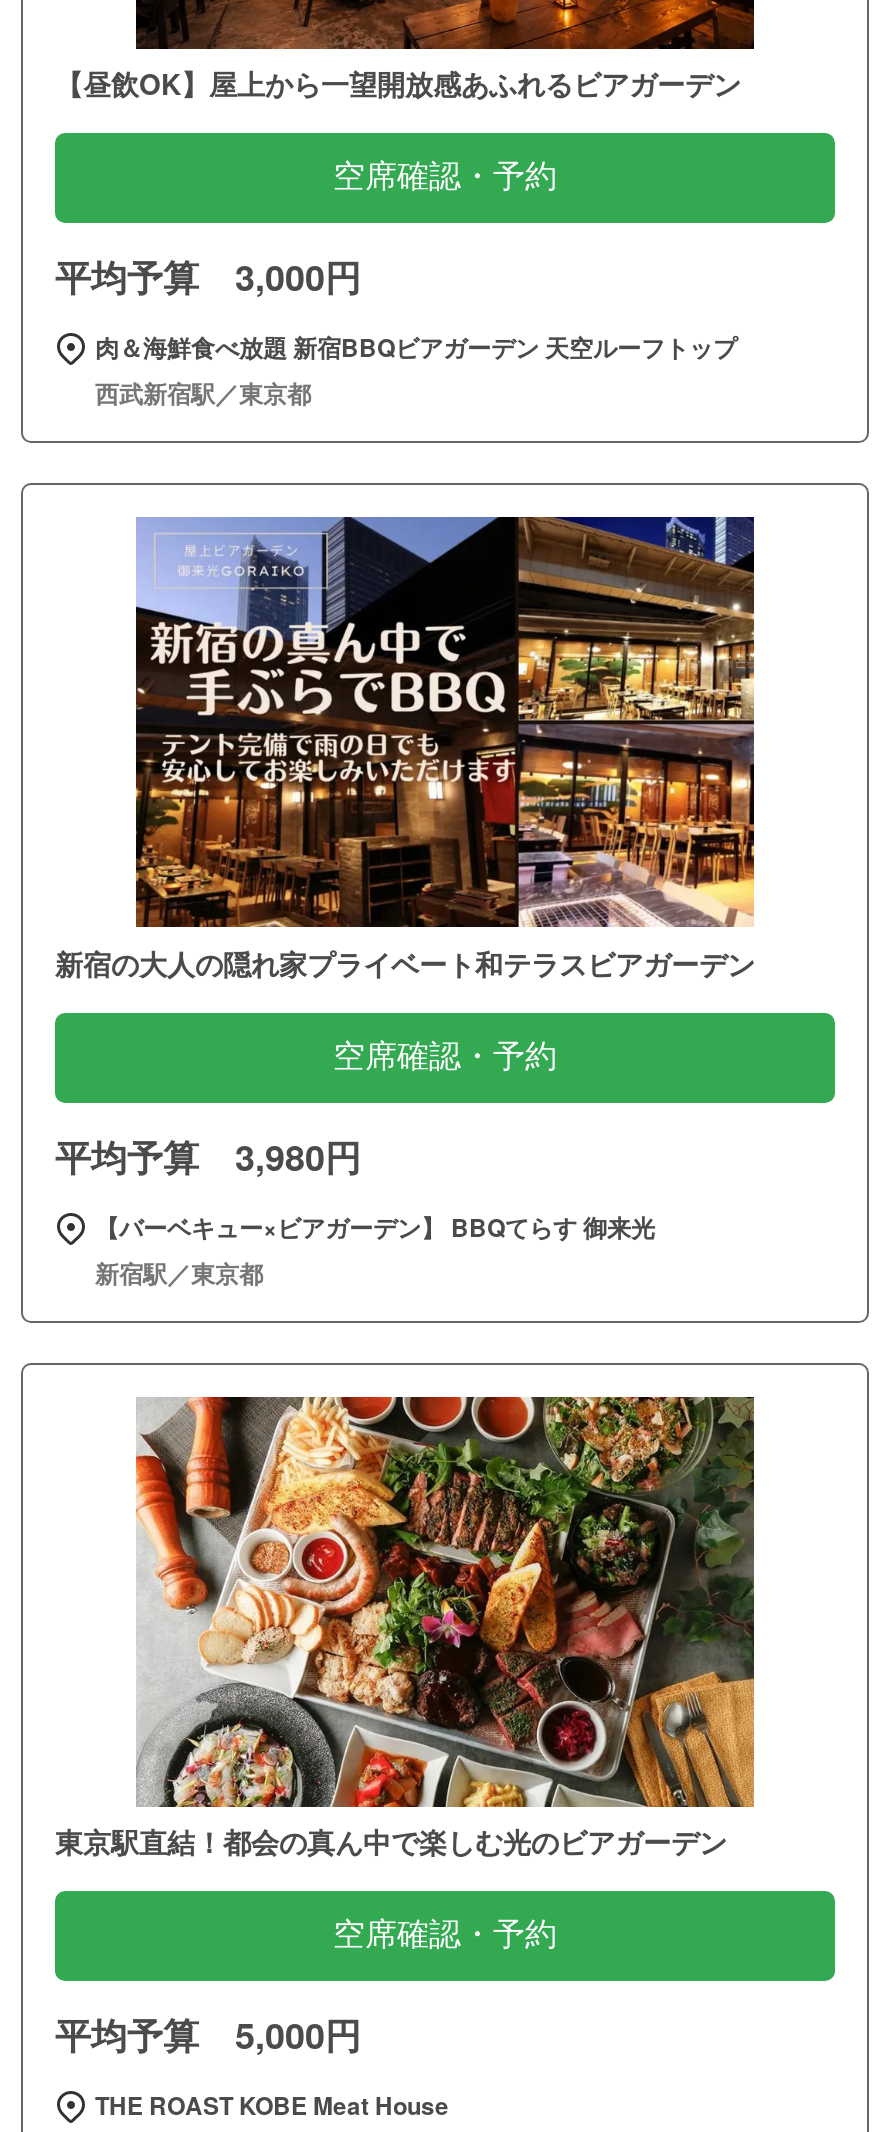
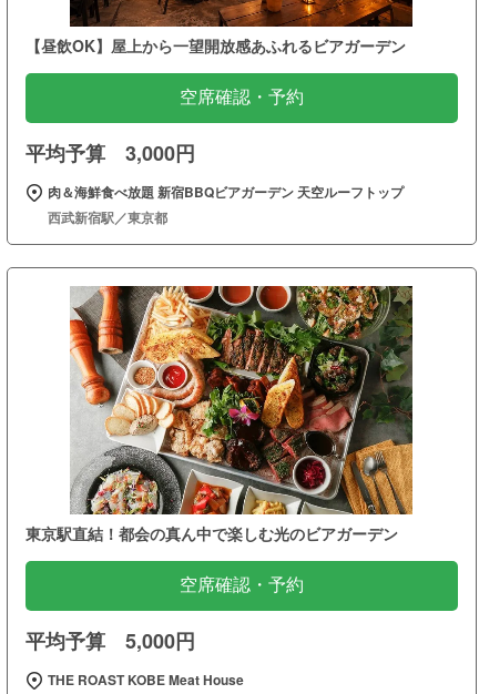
[55,514,755,1290] [image] | 新宿の大人の隠れ家プライベート和テラスビアガーデン | 空席確認・予約 | 平均予算 3,980円 | 【バーベキュー×ビアガーデン】 BBQてらす 御来光 | 新宿駅／東京都 -> none

